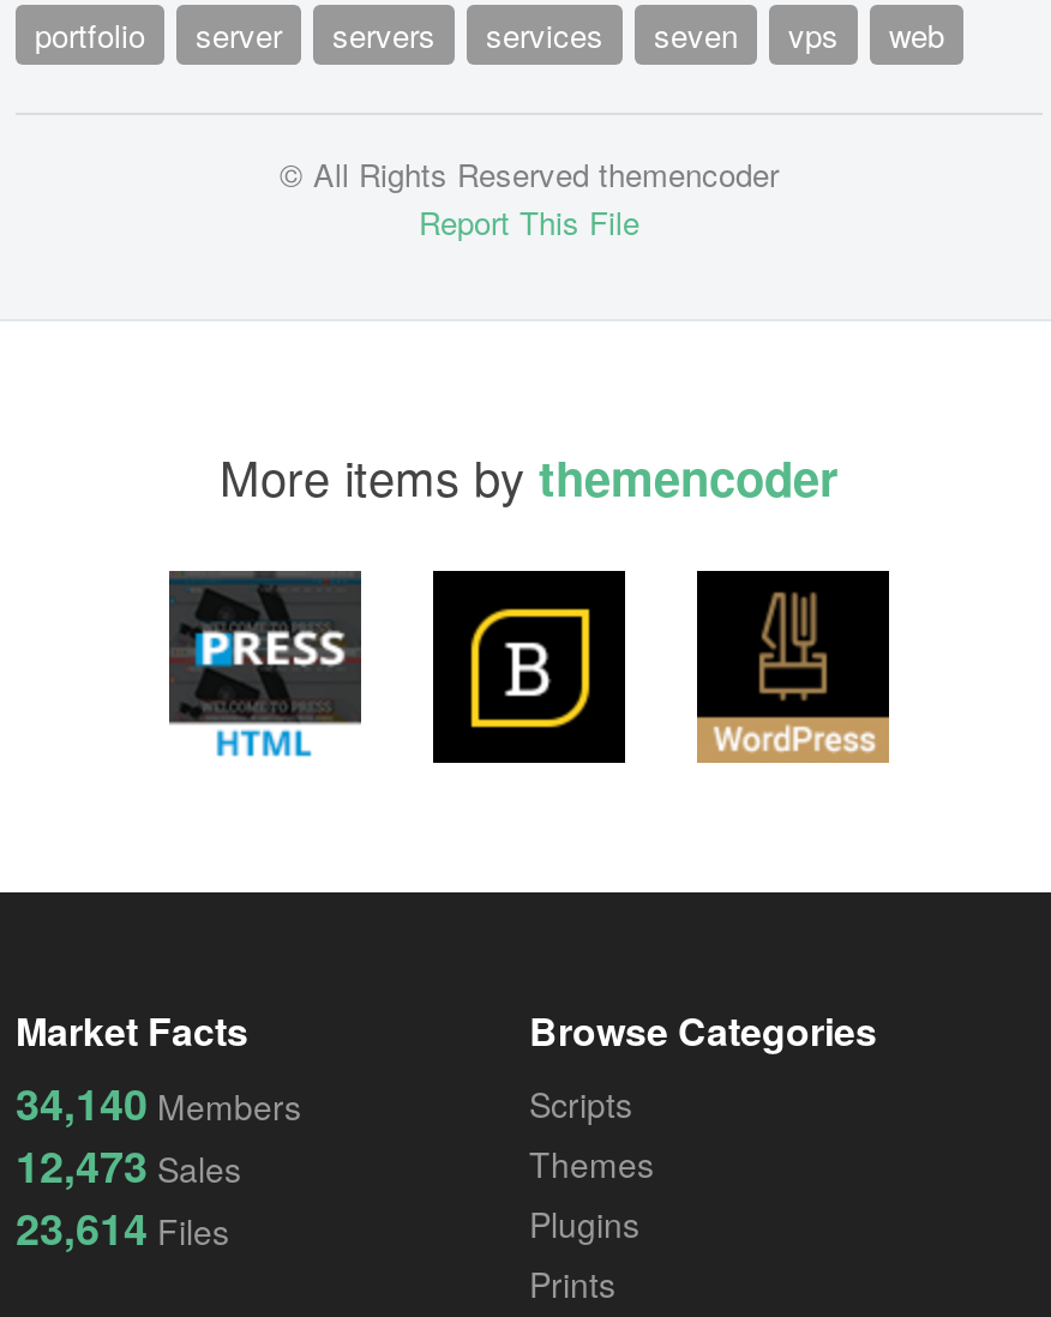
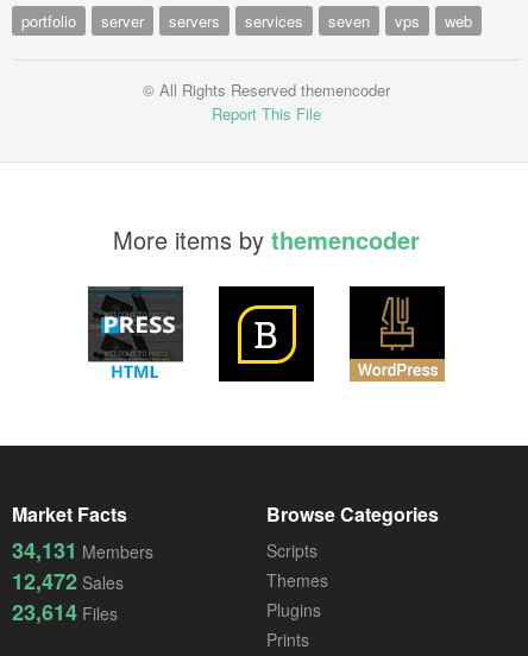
[16,1073,301,1135] 34,140 Members -> [12,535,153,566] 34,131 Members
[16,1135,241,1197] 12,473 Sales -> [12,566,124,597] 12,472 Sales

